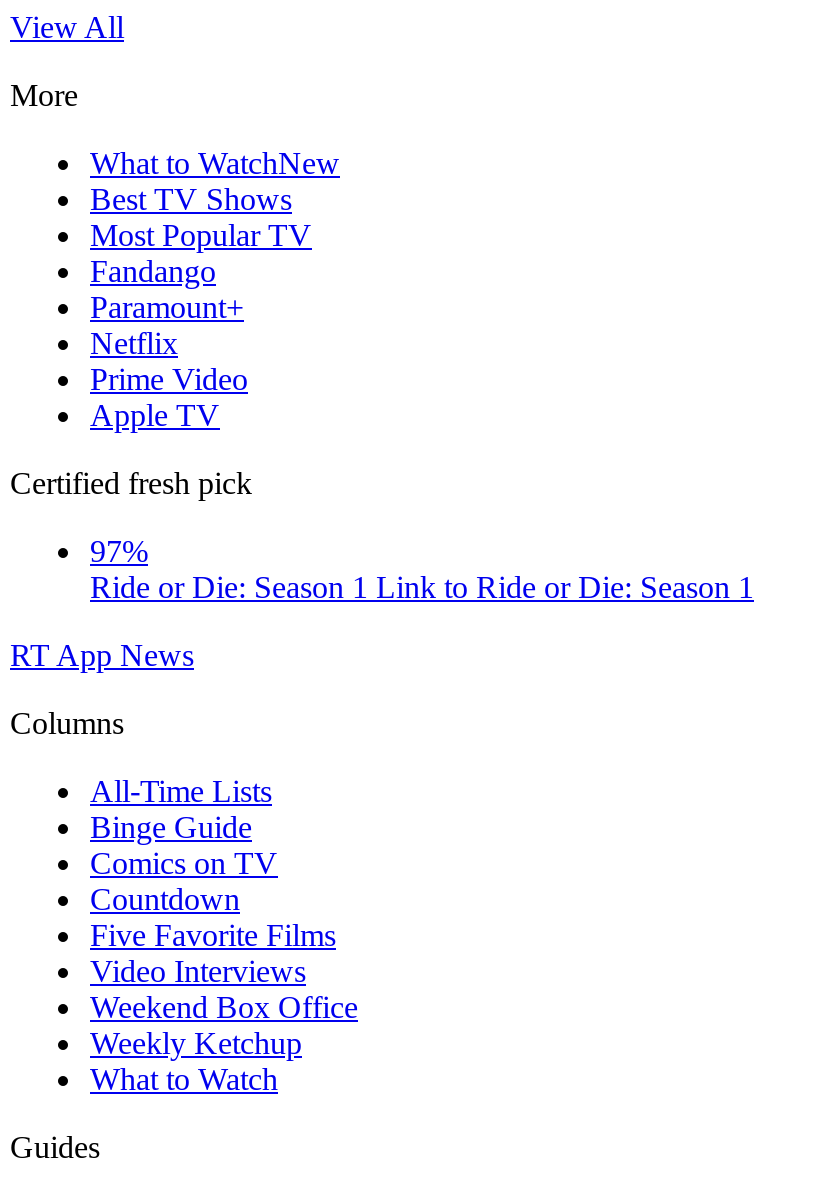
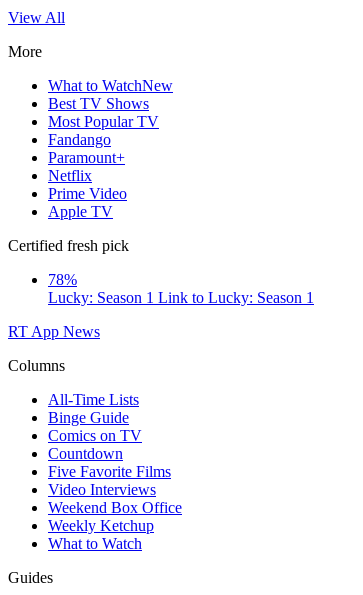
[90,534,754,604] 97% | Ride or Die: Season 1 Link to Ride or Die: Season 1 -> [48,271,314,306] 78% | Lucky: Season 1 Link to Lucky: Season 1

